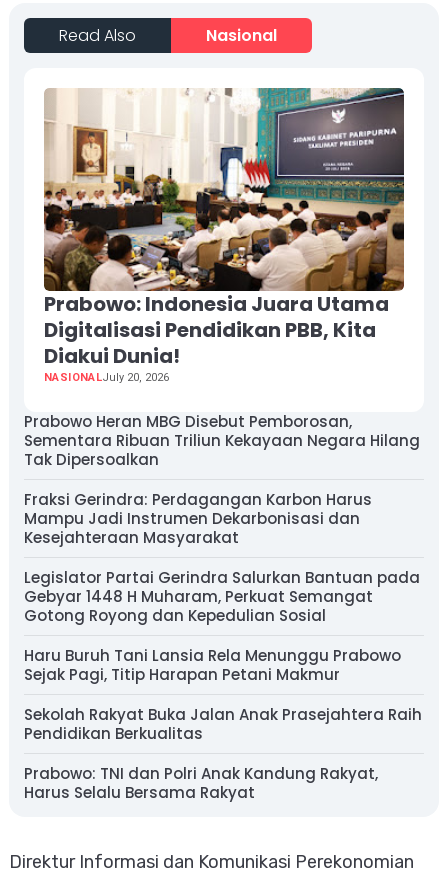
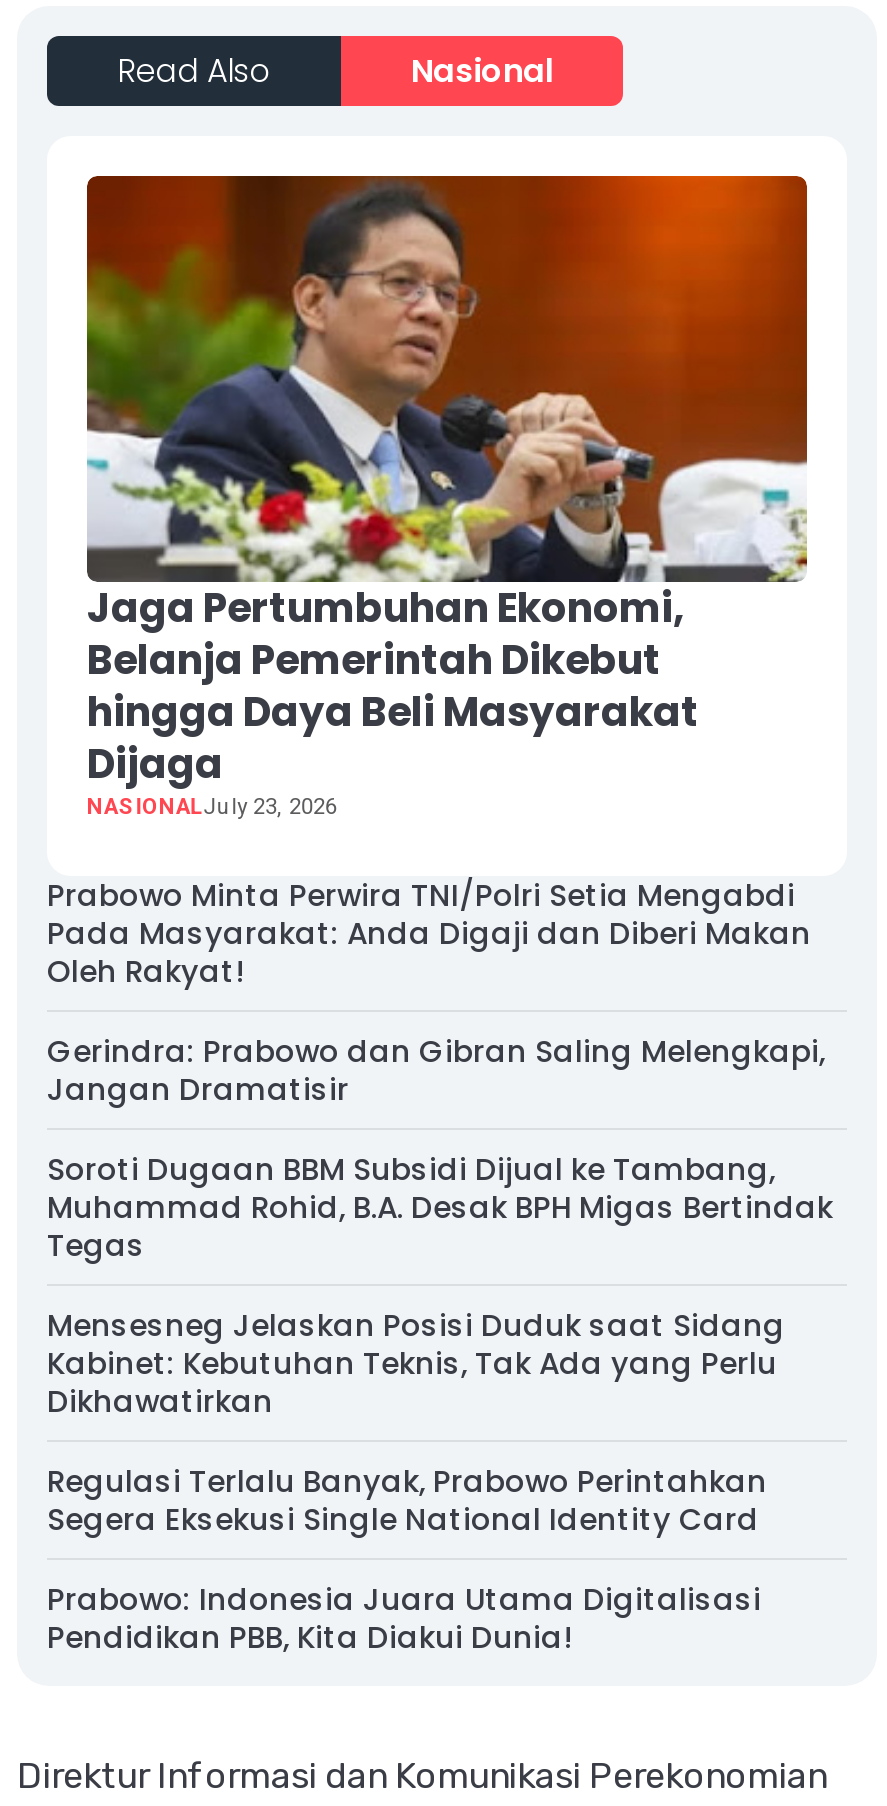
[43,87,405,383] [image] | Prabowo: Indonesia Juara Utama | Digitalisasi Pendidikan PBB, Kita | Diakui Dunia! | NASIONALJuly 20, 2026 -> [87,174,809,819] [image] | Jaga Pertumbuhan Ekonomi, | Belanja Pemerintah Dikebut | hingga Daya Beli Masyarakat | Dijaga | NASIONALJuly 23, 2026
[24,410,420,469] Prabowo Heran MBG Disebut Pemborosan, | Sementara Ribuan Triliun Kekayaan Negara Hilang | Tak Dipersoalkan -> [47,873,811,991] Prabowo Minta Perwira TNI/Polri Setia Mengabdi | Pada Masyarakat: Anda Digaji dan Diberi Makan | Oleh Rakyat!
[24,488,372,547] Fraksi Gerindra: Perdagangan Karbon Harus | Mampu Jadi Instrumen Dekarbonisasi dan | Kesejahteraan Masyarakat -> [47,1029,825,1109] Gerindra: Prabowo dan Gibran Saling Melengkapi, | Jangan Dramatisir
[24,566,420,625] Legislator Partai Gerindra Salurkan Bantuan pada | Gebyar 1448 H Muharam, Perkuat Semangat | Gotong Royong dan Kepedulian Sosial -> [47,1147,833,1265] Soroti Dugaan BBM Subsidi Dijual ke Tambang, | Muhammad Rohid, B.A. Desak BPH Migas Bertindak | Tegas
[24,644,401,684] Haru Buruh Tani Lansia Rela Menunggu Prabowo | Sejak Pagi, Titip Harapan Petani Makmur -> [47,1303,785,1421] Mensesneg Jelaskan Posisi Duduk saat Sidang | Kabinet: Kebutuhan Teknis, Tak Ada yang Perlu | Dikhawatirkan
[24,703,422,743] Sekolah Rakyat Buka Jalan Anak Prasejahtera Raih | Pendidikan Berkualitas -> [47,1459,767,1539] Regulasi Terlalu Banyak, Prabowo Perintahkan | Segera Eksekusi Single National Identity Card
[24,762,378,802] Prabowo: TNI dan Polri Anak Kandung Rakyat, | Harus Selalu Bersama Rakyat -> [47,1577,761,1657] Prabowo: Indonesia Juara Utama Digitalisasi | Pendidikan PBB, Kita Diakui Dunia!

